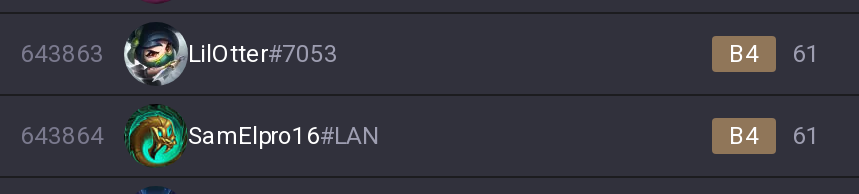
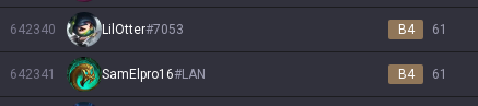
[20,40,104,68] 643863 -> [10,22,56,37] 642340
[20,122,104,150] 643864 -> [10,67,56,82] 642341

